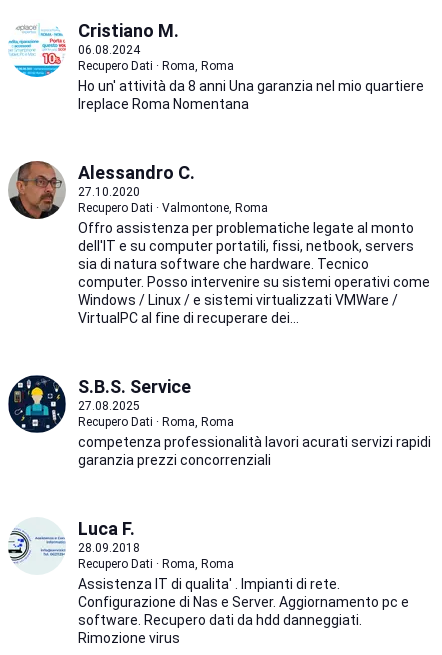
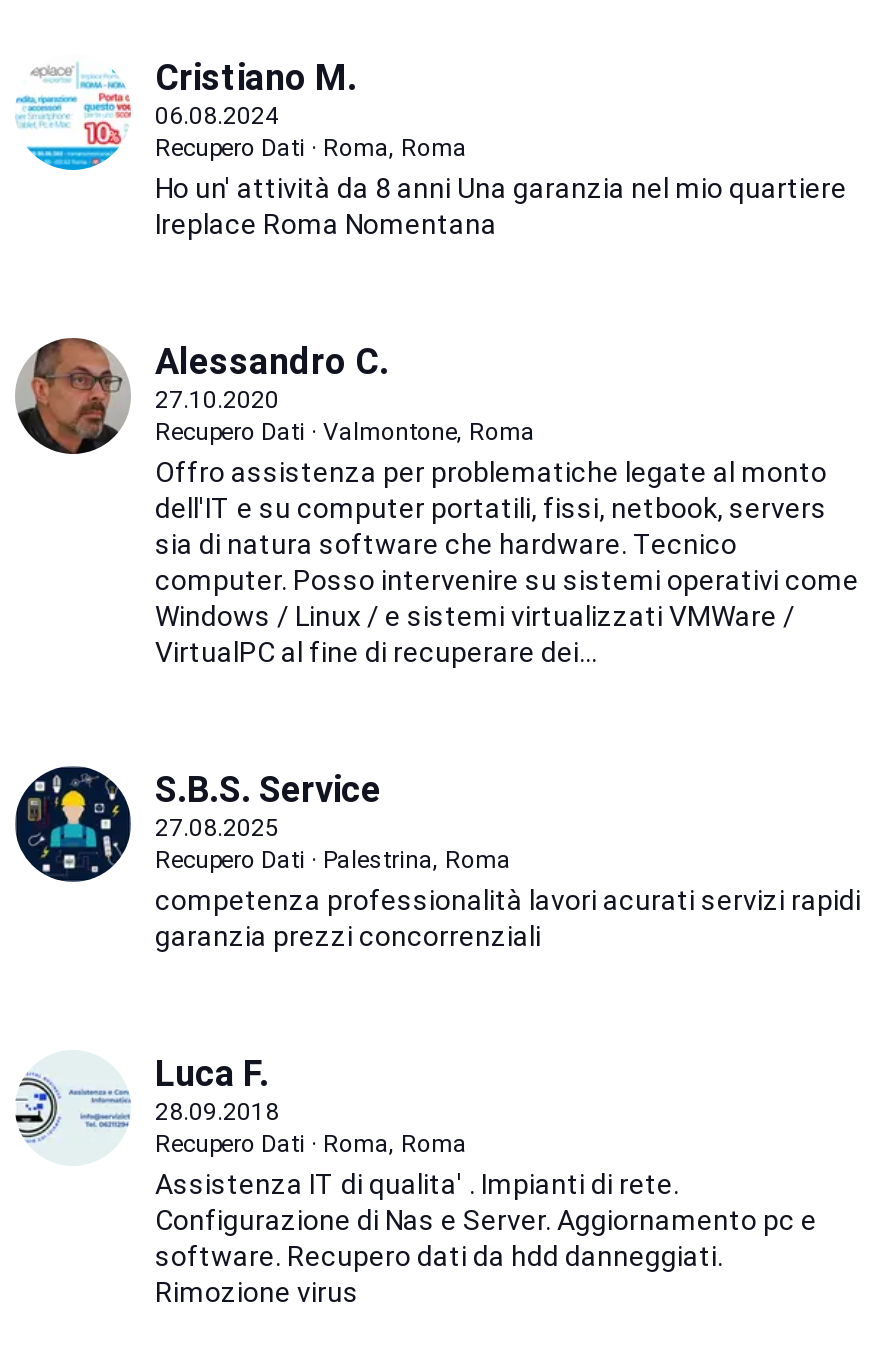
[78,415,234,429] Recupero Dati · Roma, Roma -> [155,846,511,874] Recupero Dati · Palestrina, Roma

